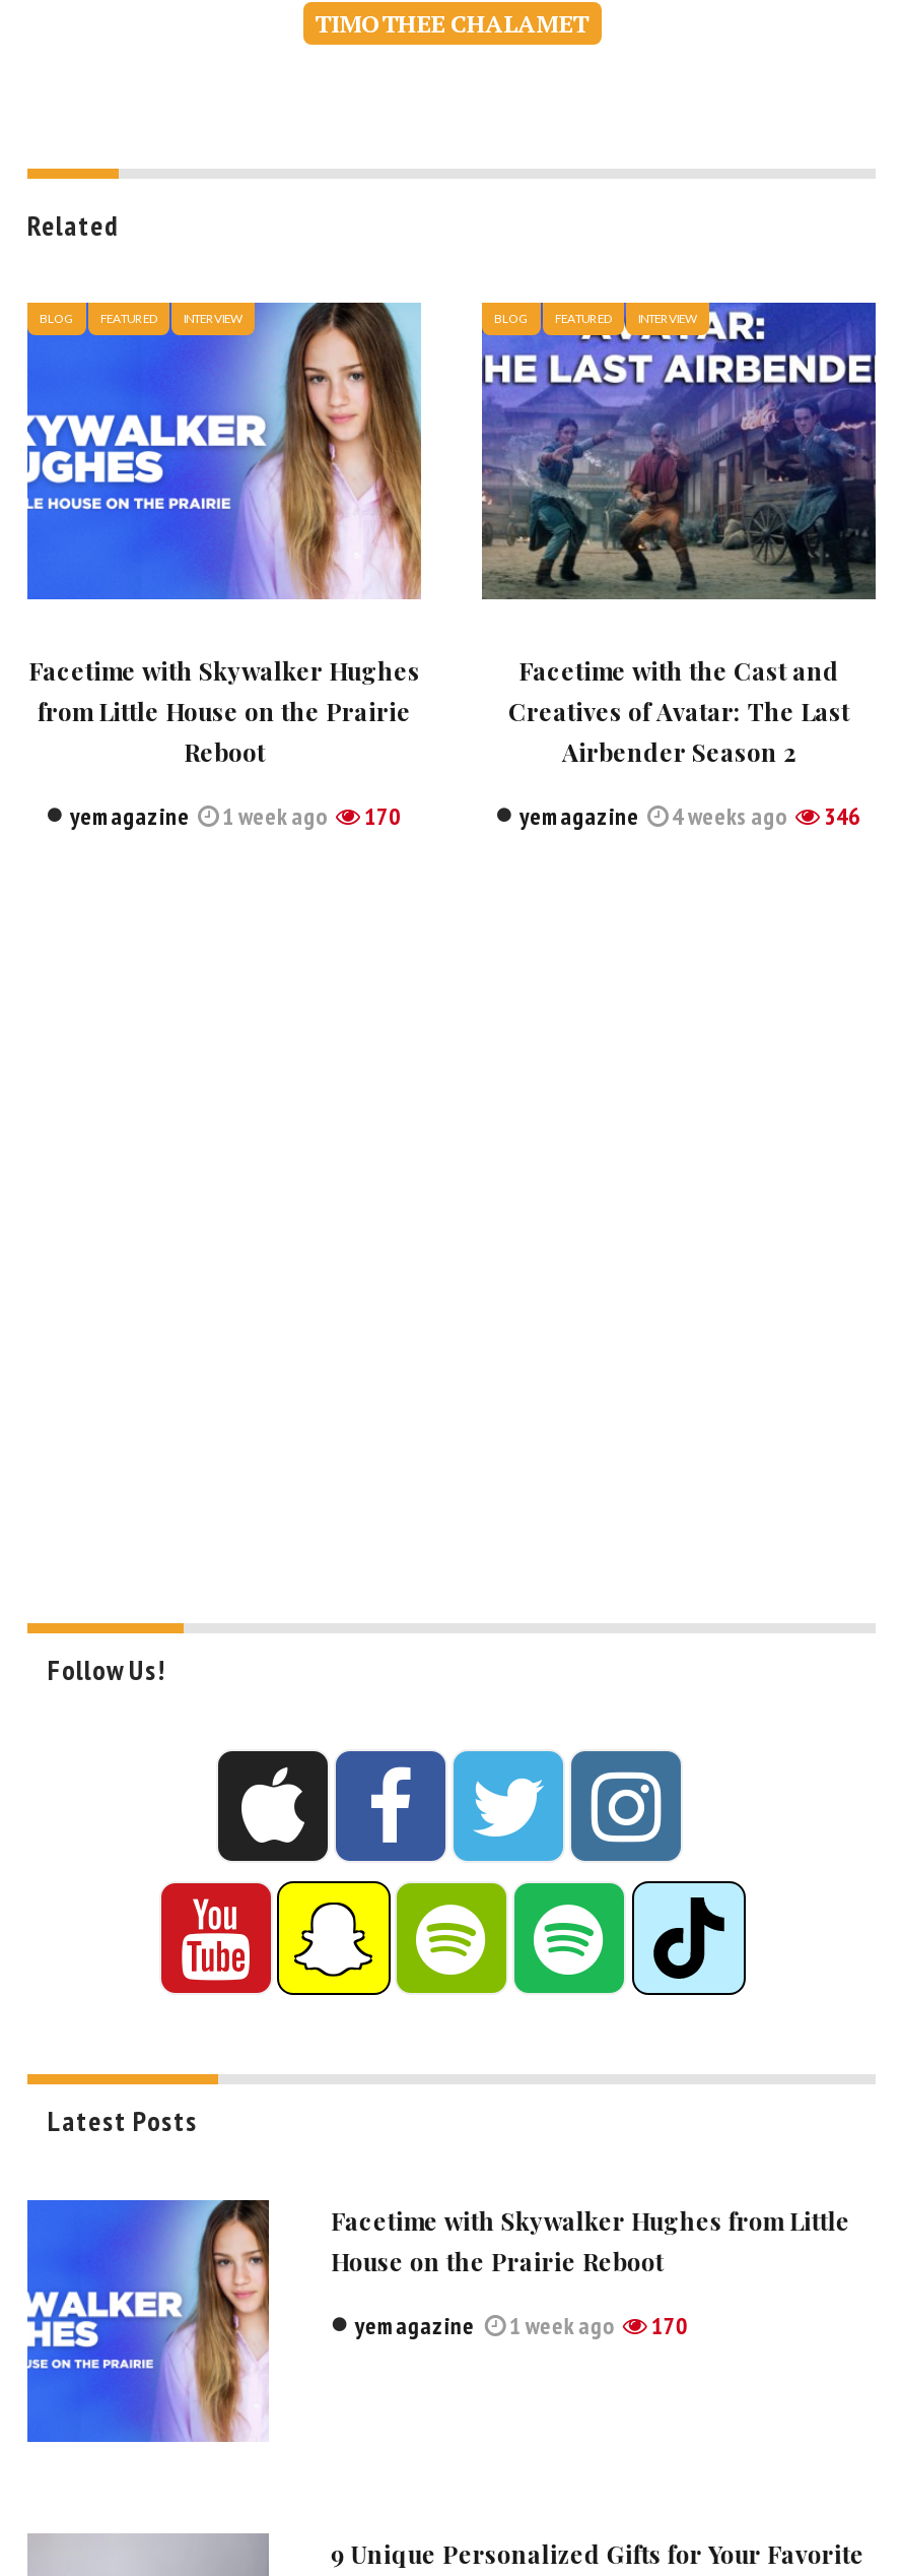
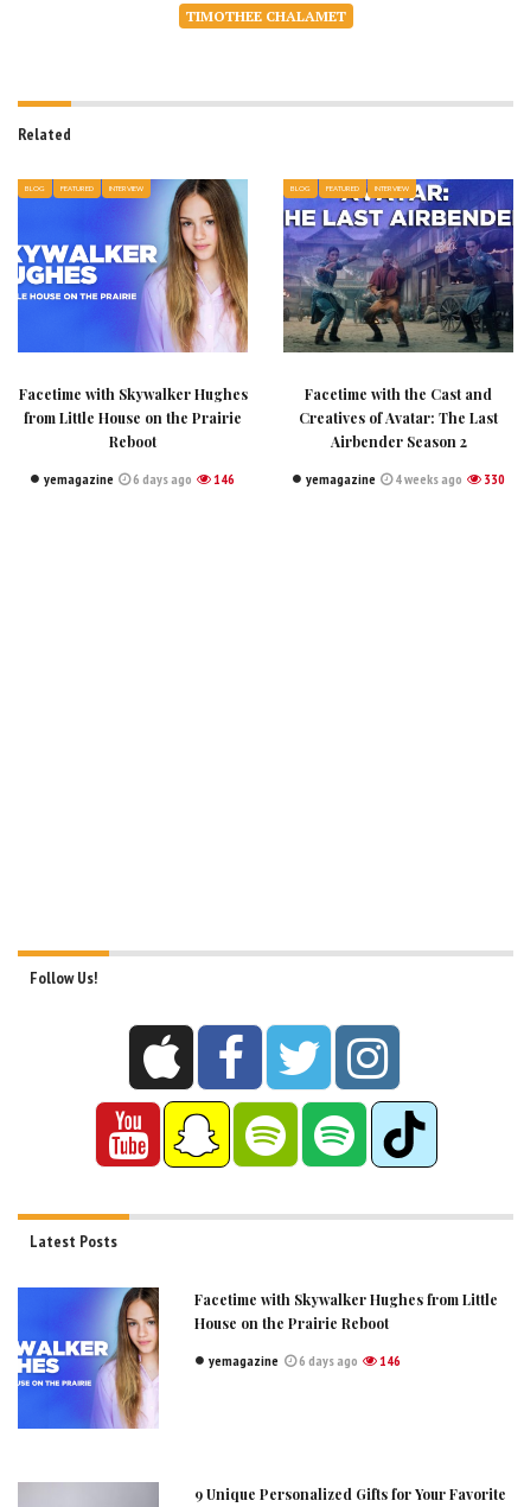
[218,800,332,830] 1 week ago -> [130,470,194,487] 6 days ago
[360,800,401,830] 170 -> [211,470,235,487] 146
[519,800,860,830] yemagazine 4 weeks ago 346 -> [305,470,504,487] yemagazine 4 weeks ago 330
[505,2309,619,2340] 1 week ago -> [297,1351,361,1369] 6 days ago
[647,2309,688,2340] 170 -> [377,1351,401,1369] 146

